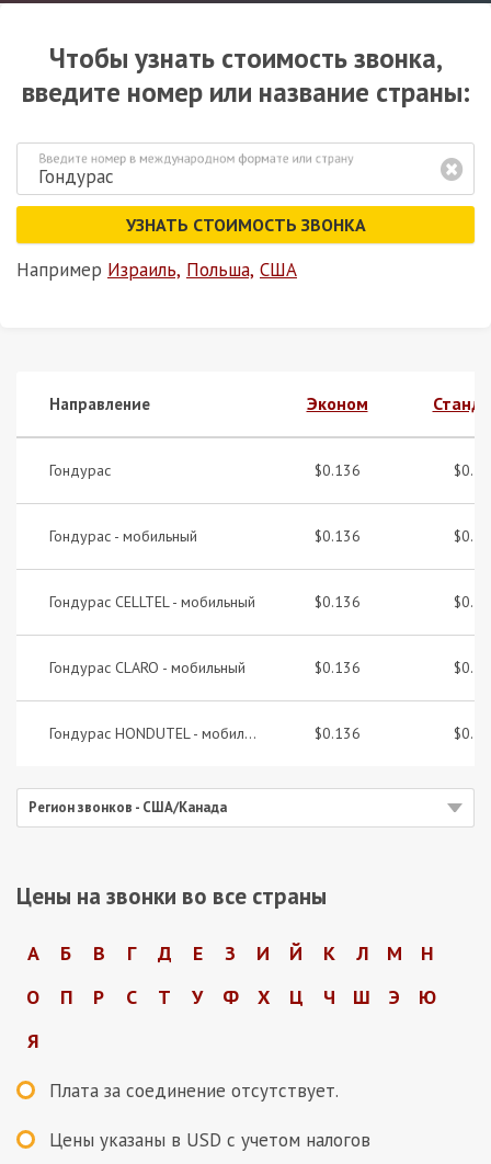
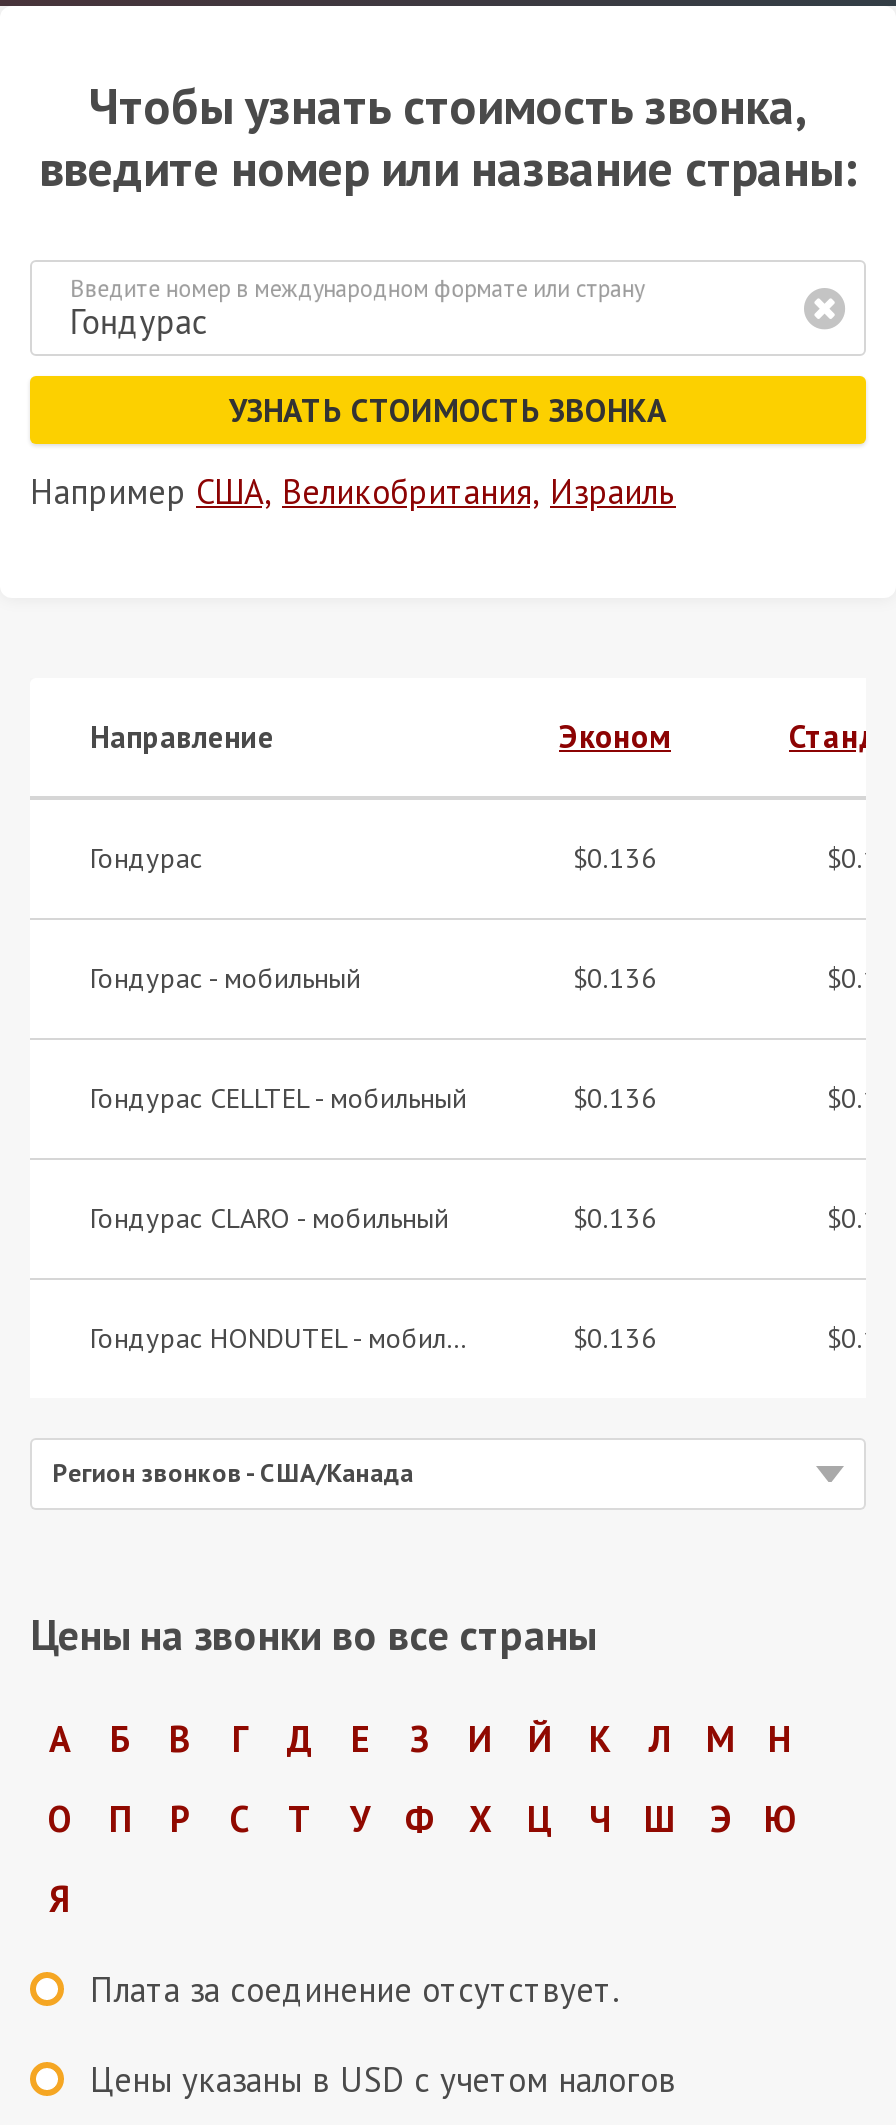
[16,258,297,282] Например Израиль, Польша, США -> [30,470,676,514] Например США, Великобритания, Израиль

